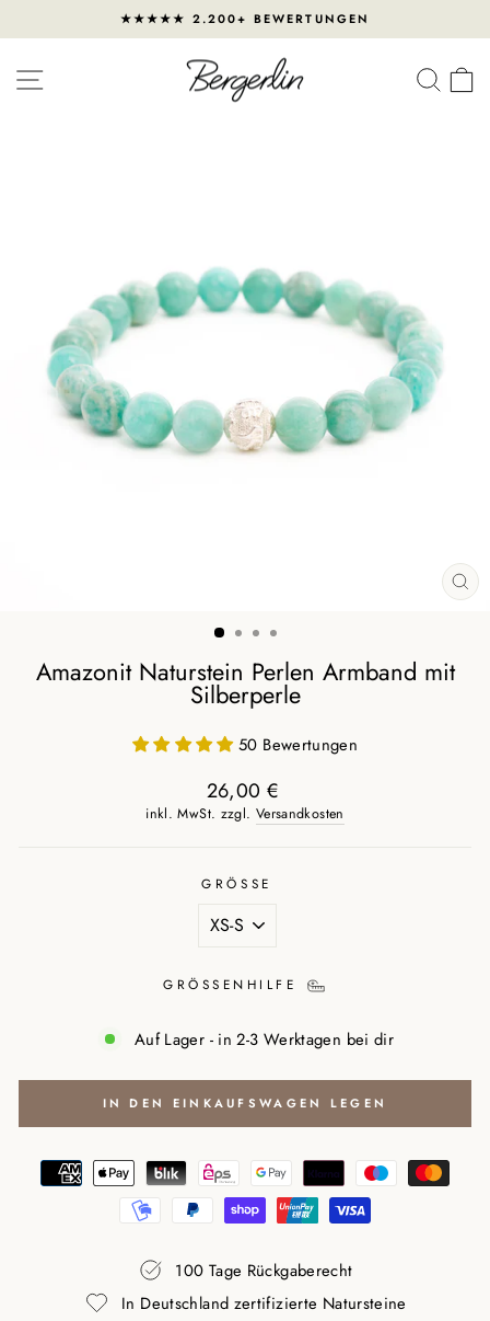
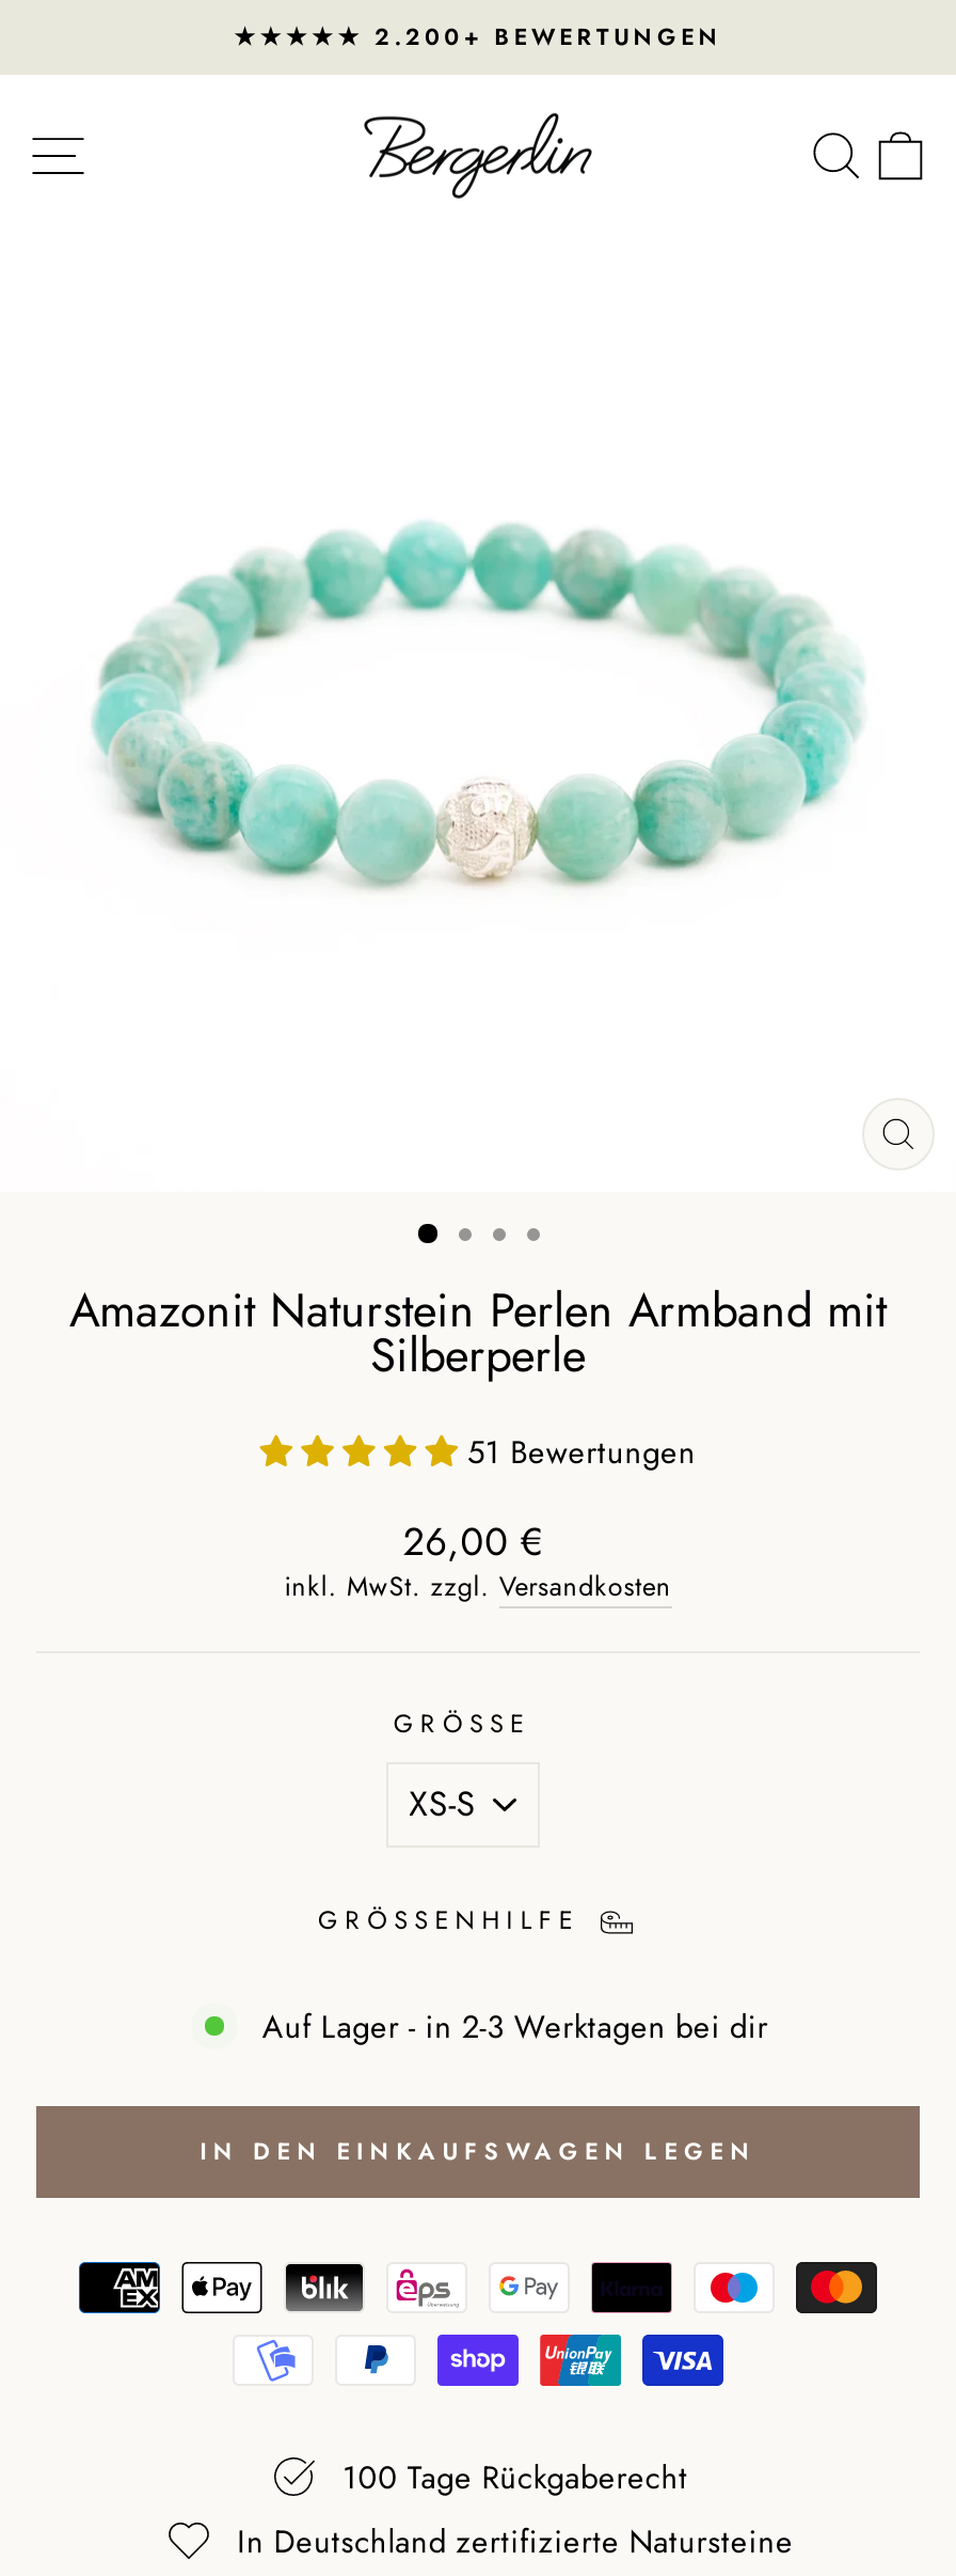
[238,733,358,757] 50 Bewertungen -> [467,1429,696,1476] 51 Bewertungen

